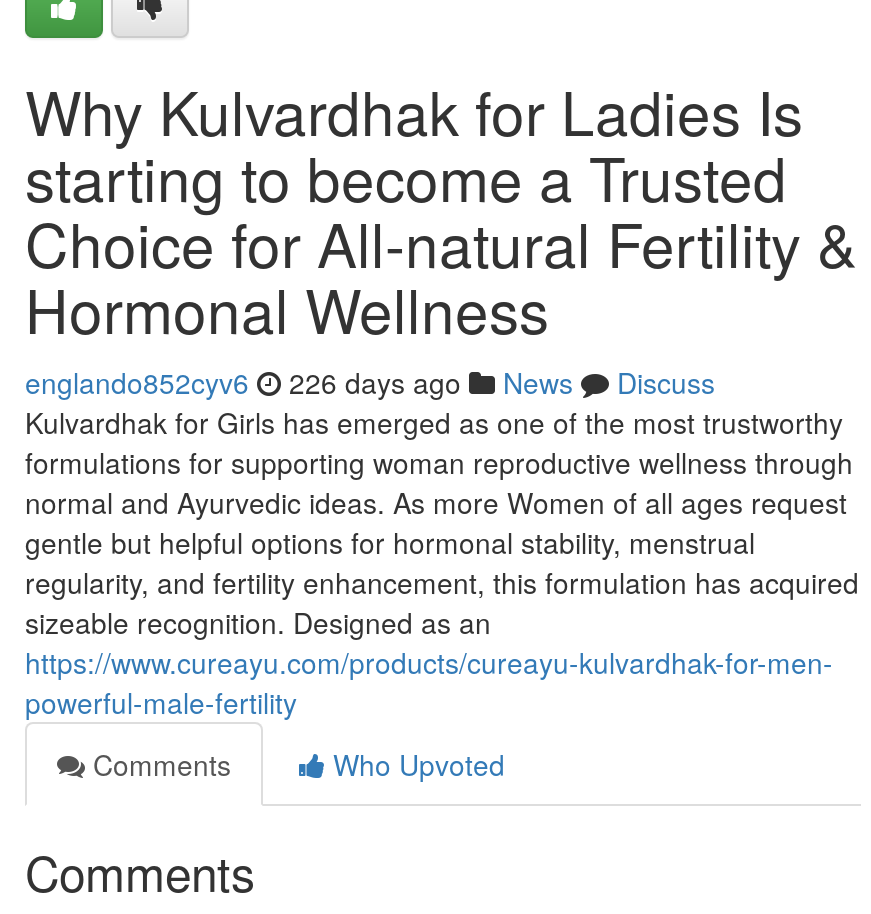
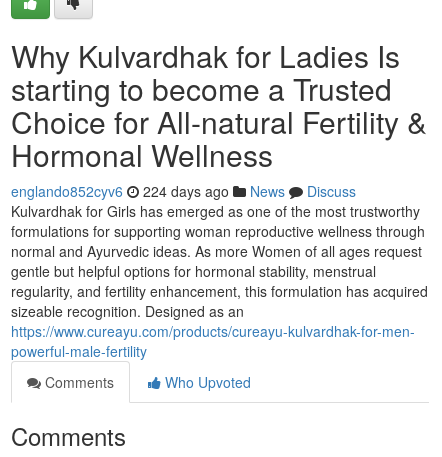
[25,362,715,402] englando852cyv6 226 days ago News Discuss -> [11,181,356,201] englando852cyv6 224 days ago News Discuss

